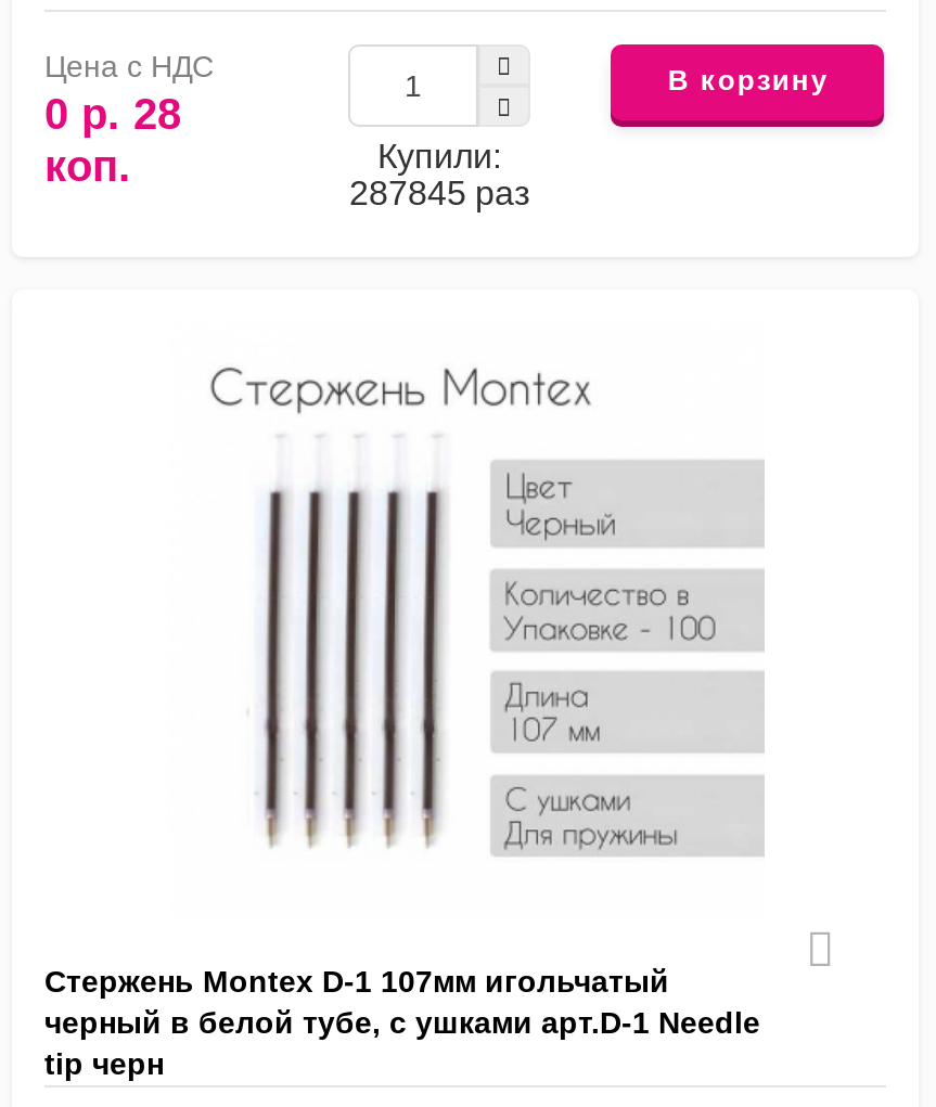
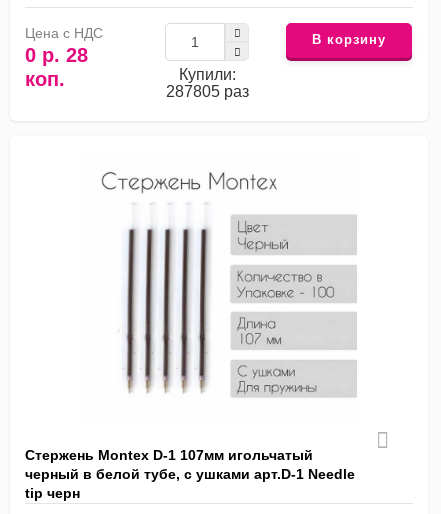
[349,174,529,211] 287845 раз -> [165,83,248,100] 287805 раз

